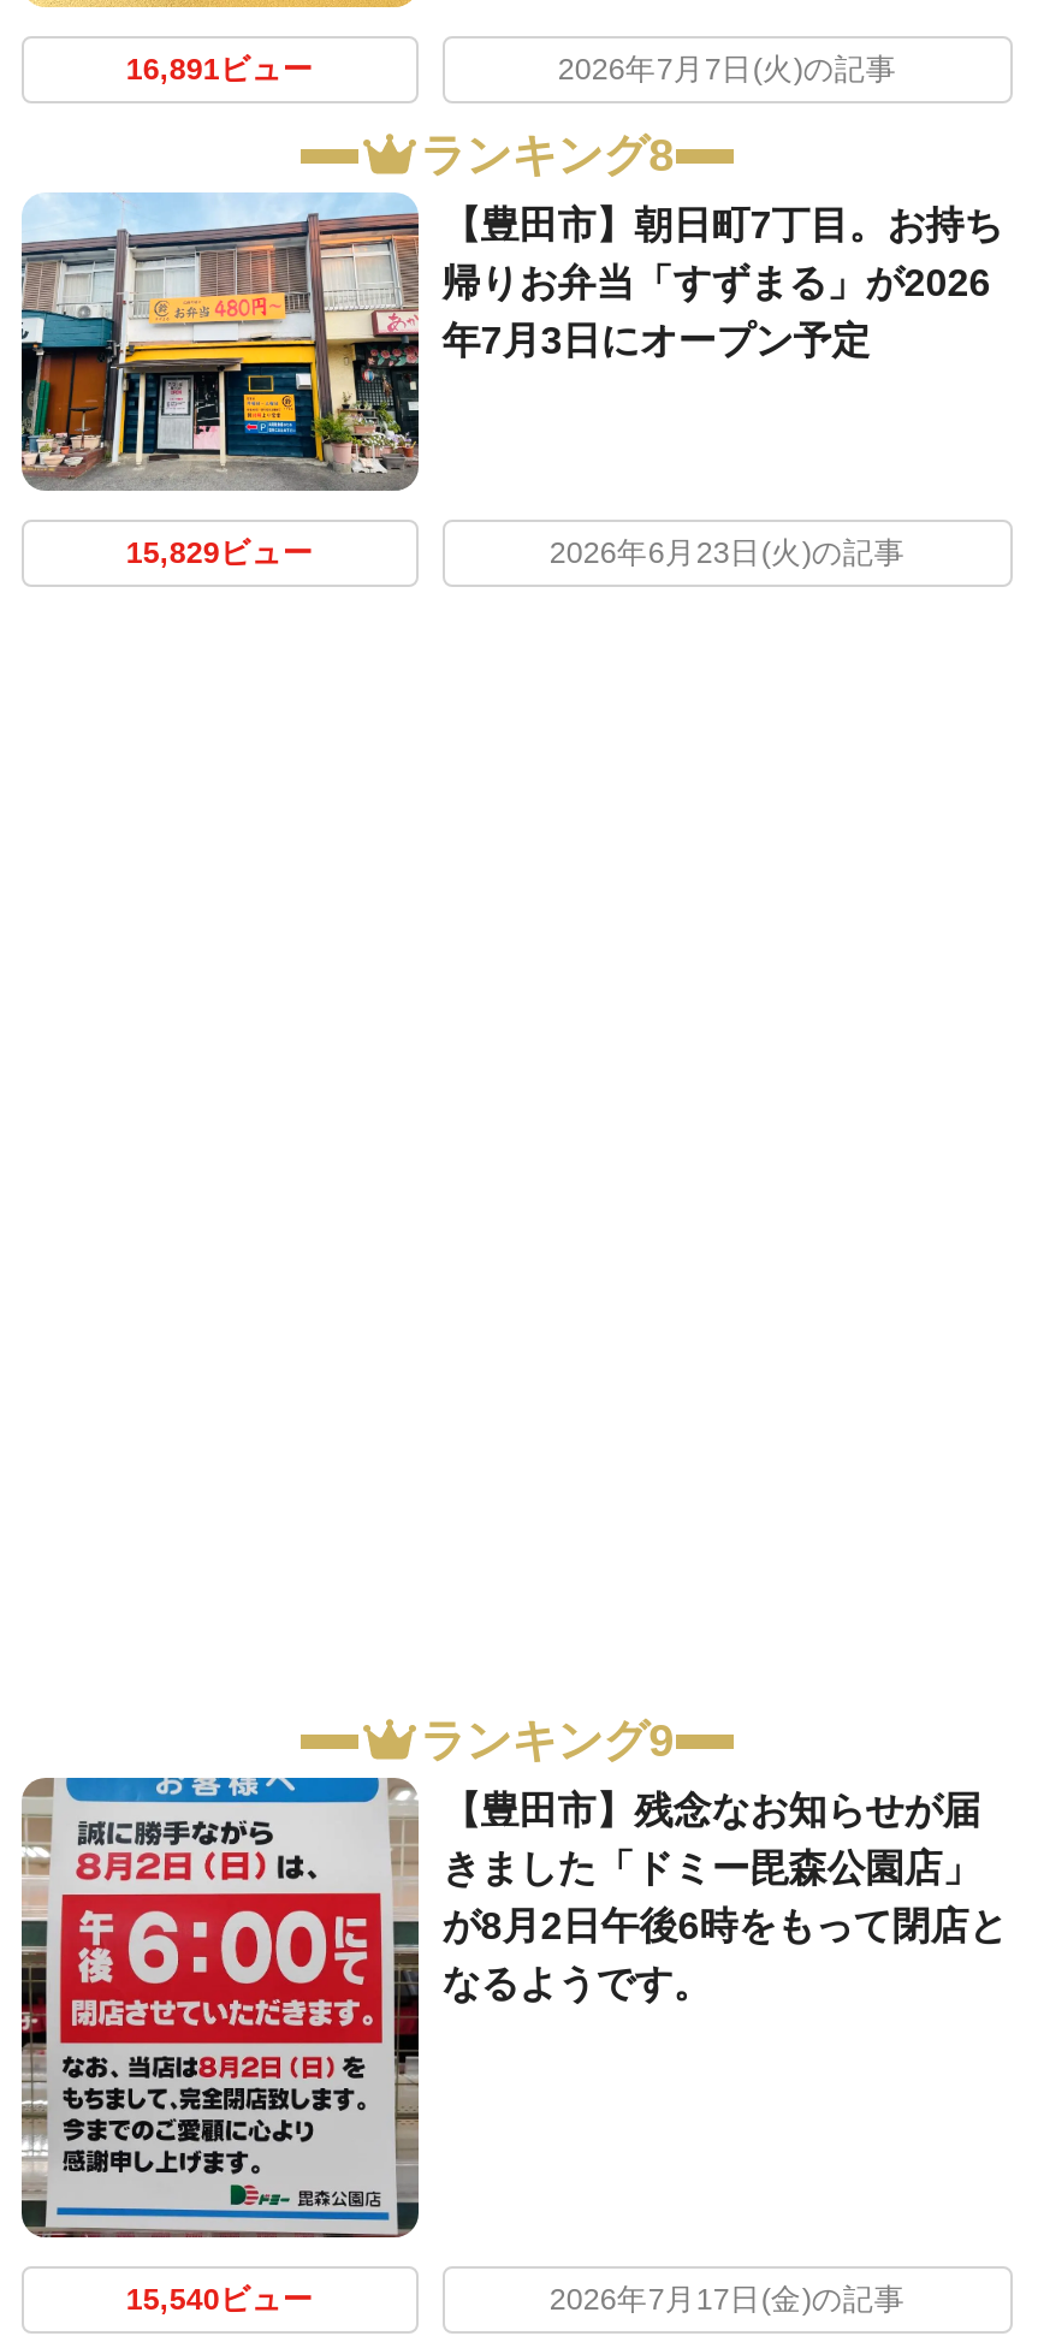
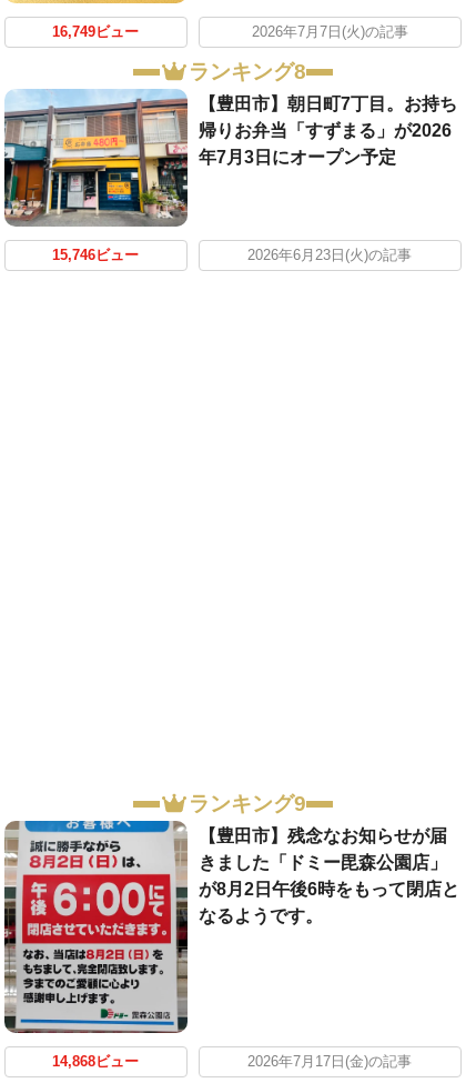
[126,52,313,85] 16,891ビュー -> [52,24,139,39] 16,749ビュー
[126,536,313,569] 15,829ビュー -> [52,247,139,263] 15,746ビュー
[126,2282,313,2316] 15,540ビュー -> [52,1054,139,1069] 14,868ビュー

